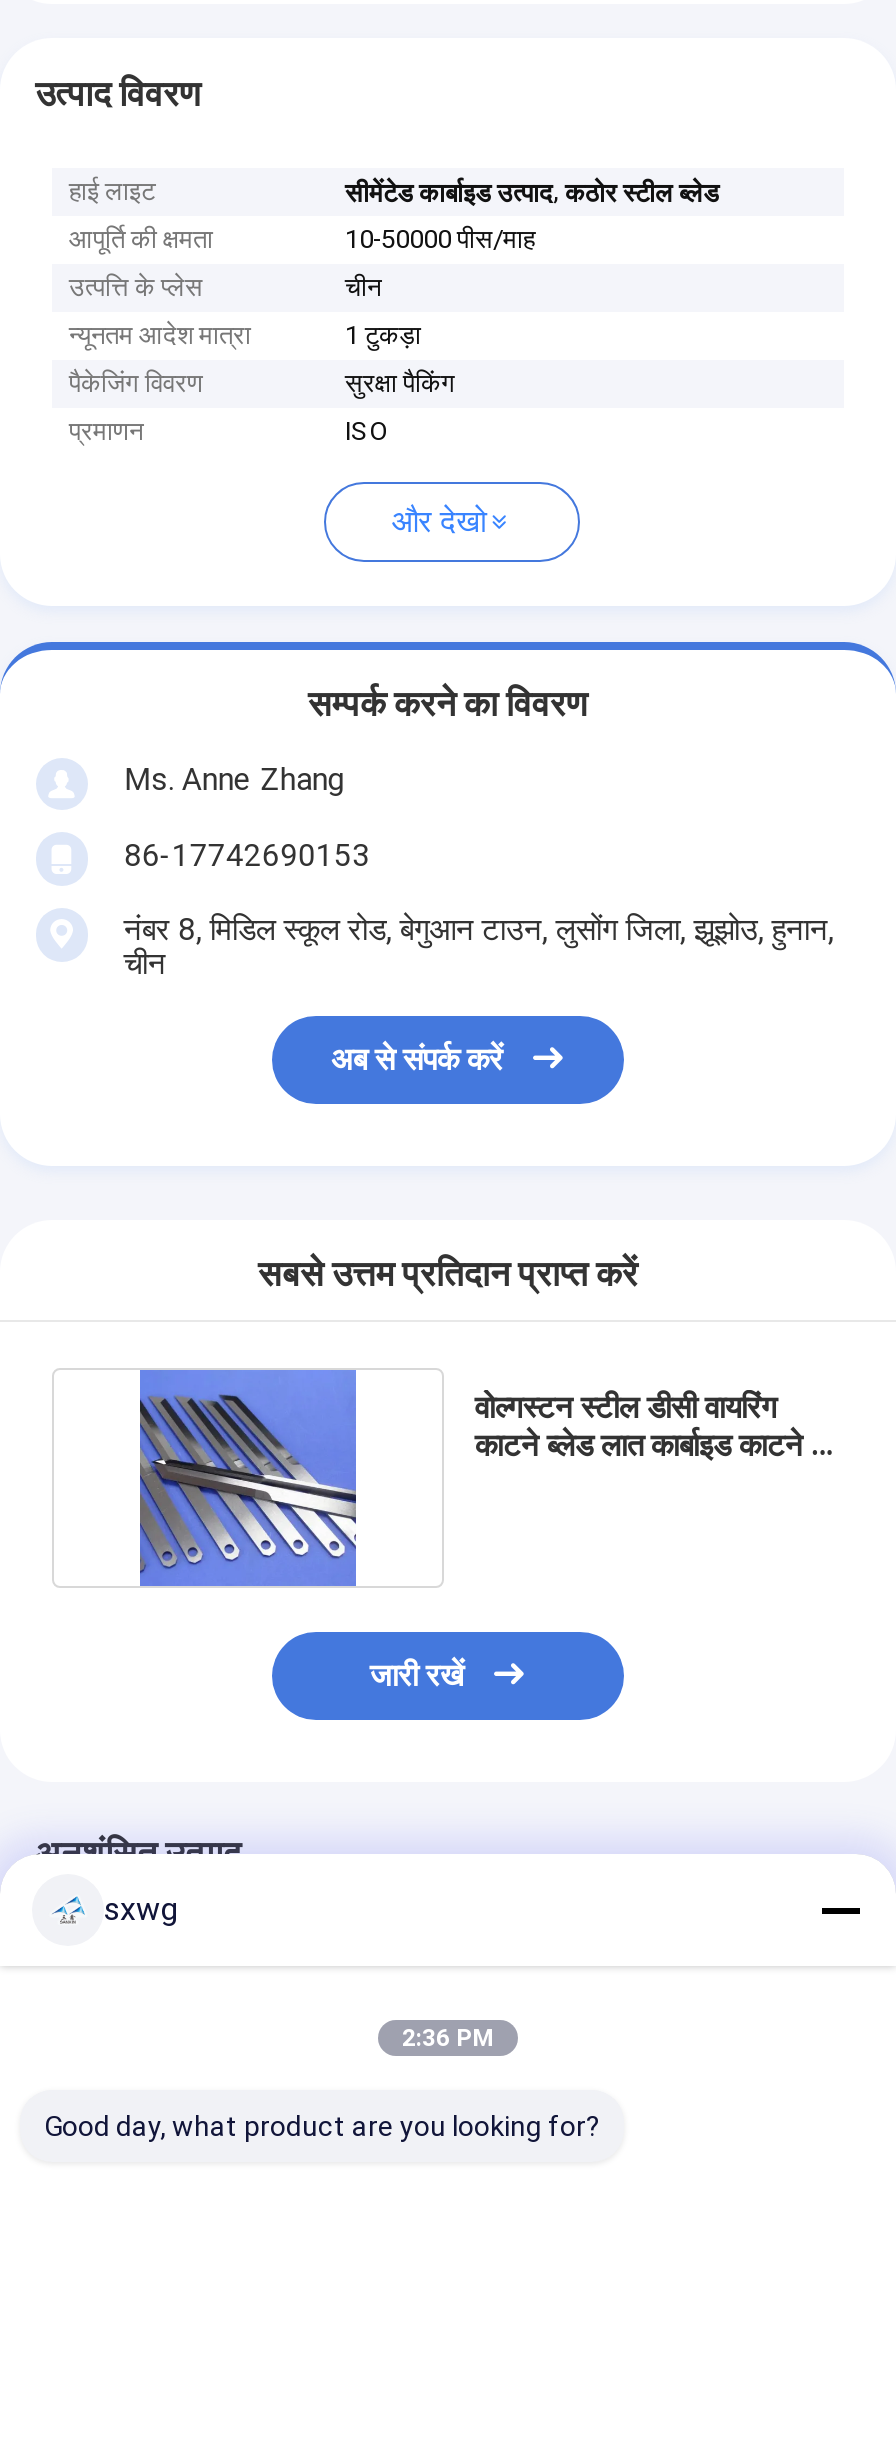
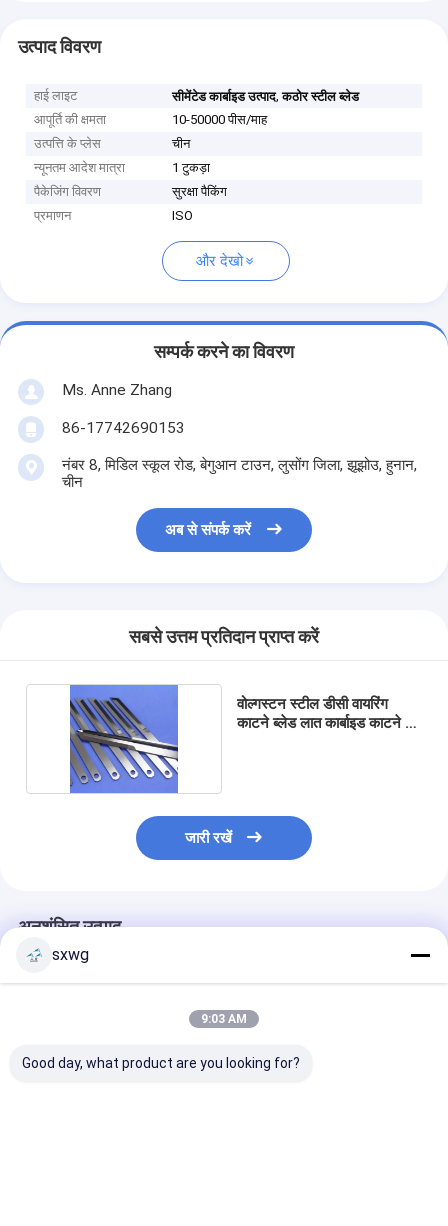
[402,2024,494,2052] 2:36 PM -> [201,1012,247,1026] 9:03 AM

